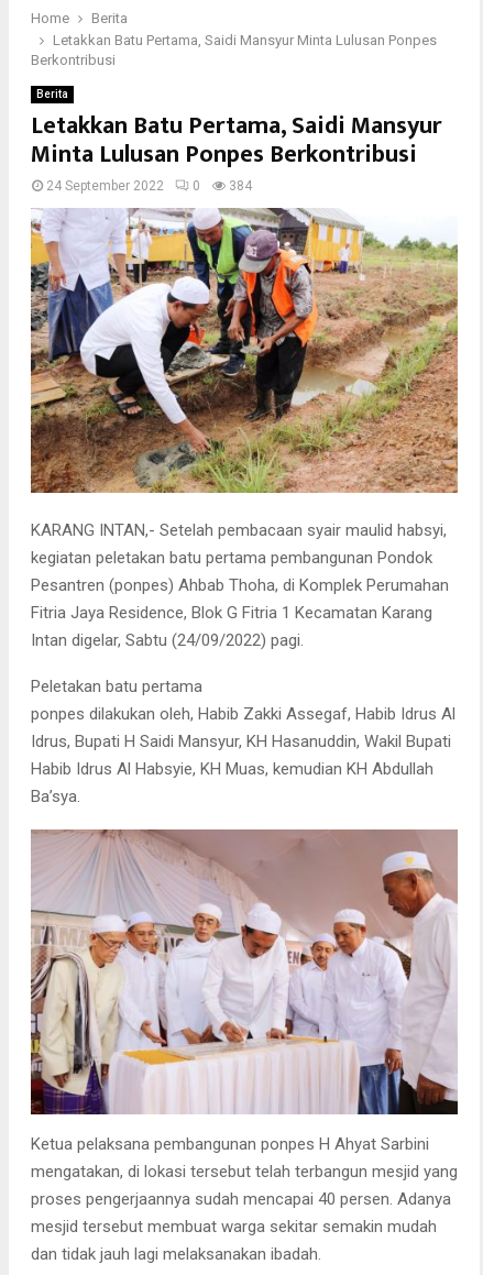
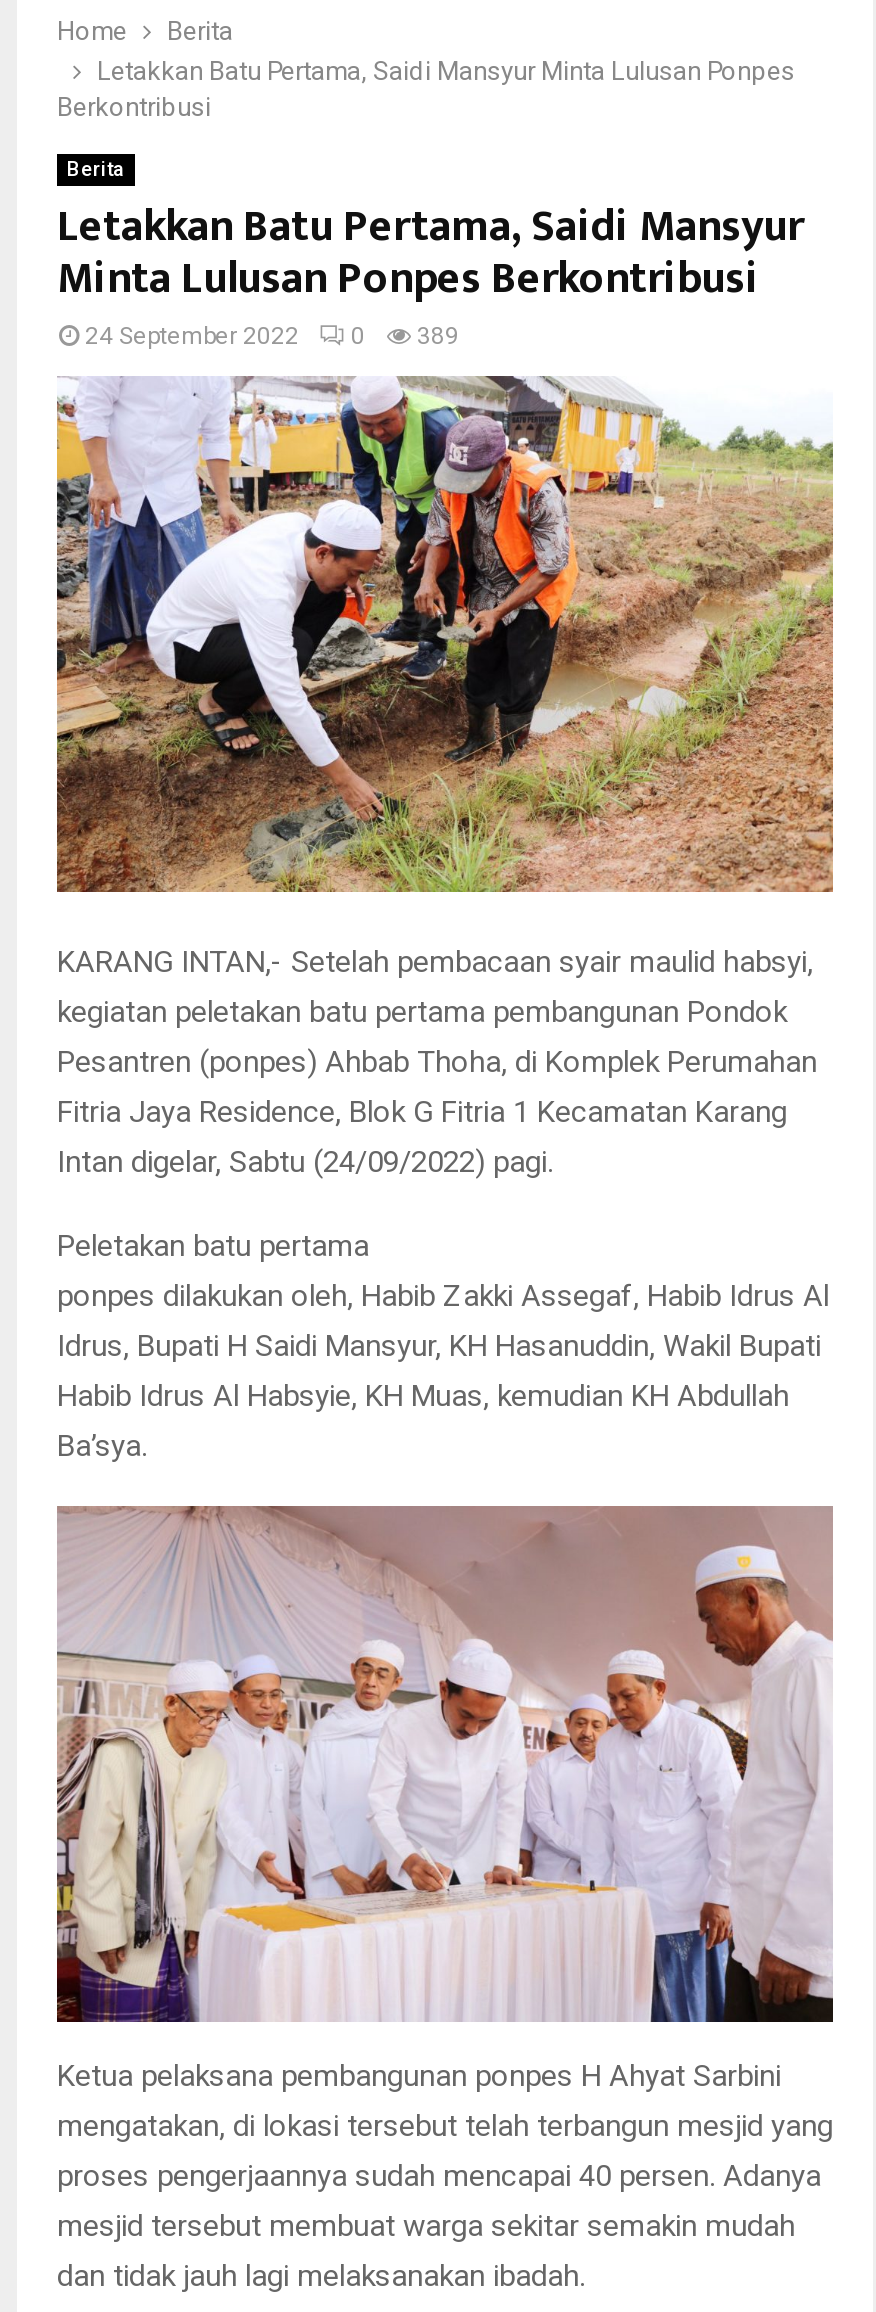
[46,178,252,194] 24 September 2022 0 384 -> [85,322,459,350] 24 September 2022 0 389

